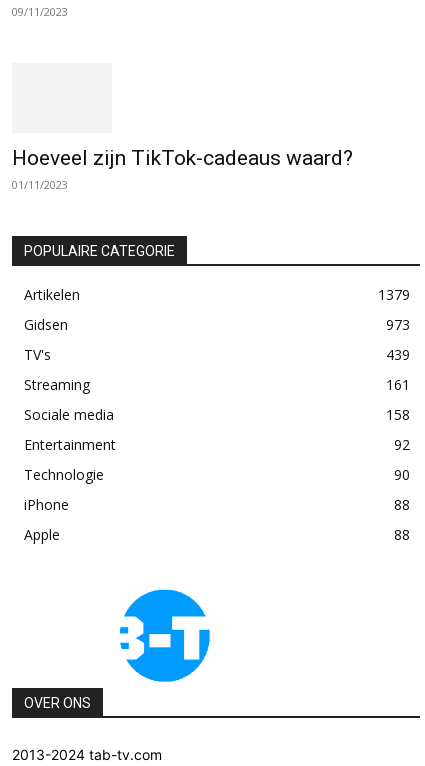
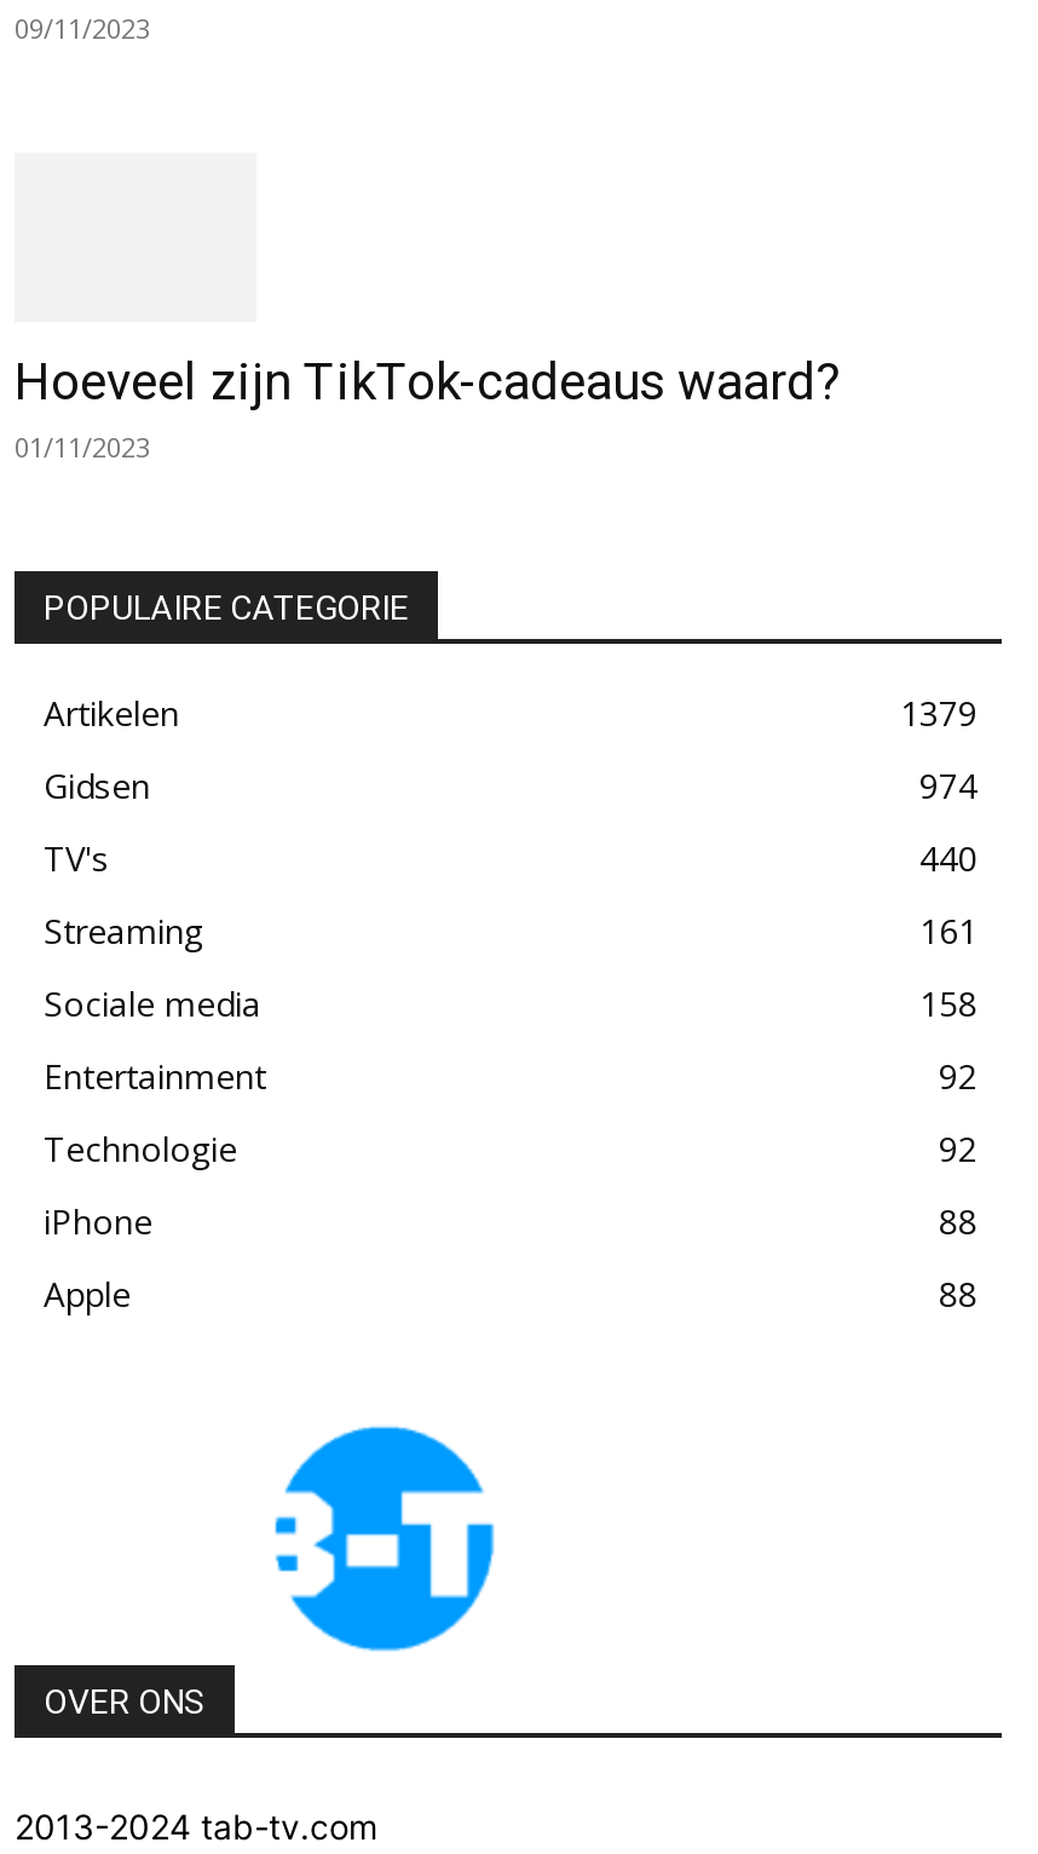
[386,315,410,334] 973 -> [919,763,978,809] 974
[386,345,410,364] 439 -> [919,835,978,881] 440
[394,465,410,484] 90 -> [939,1126,978,1172] 92

